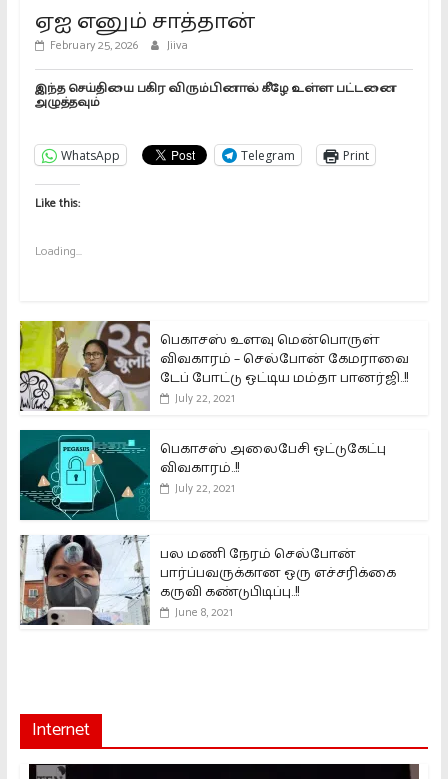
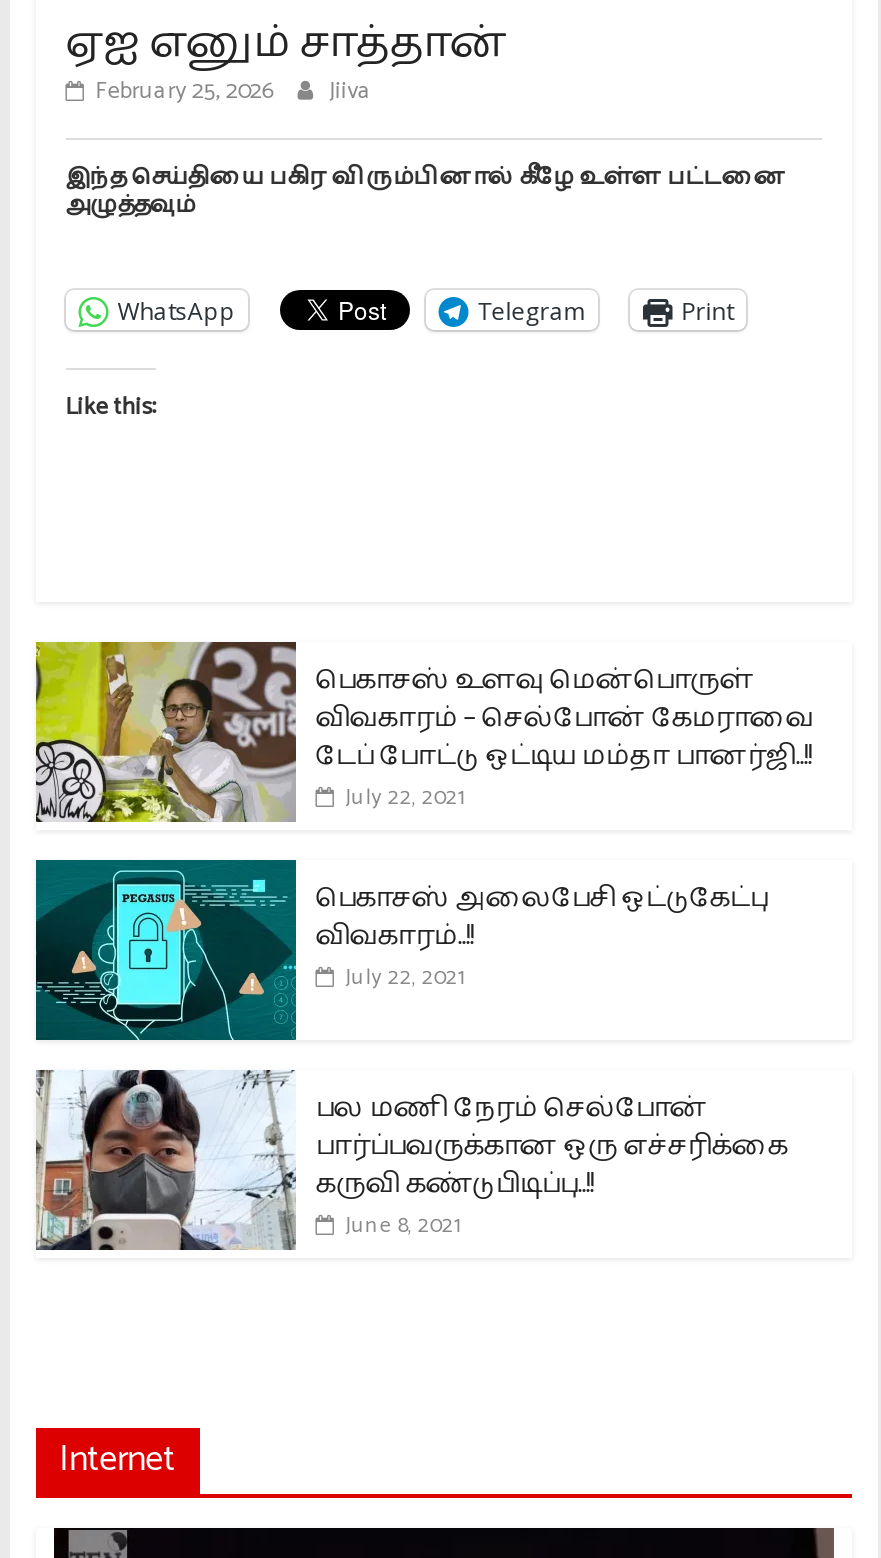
[35,242,82,261] Loading... -> none

